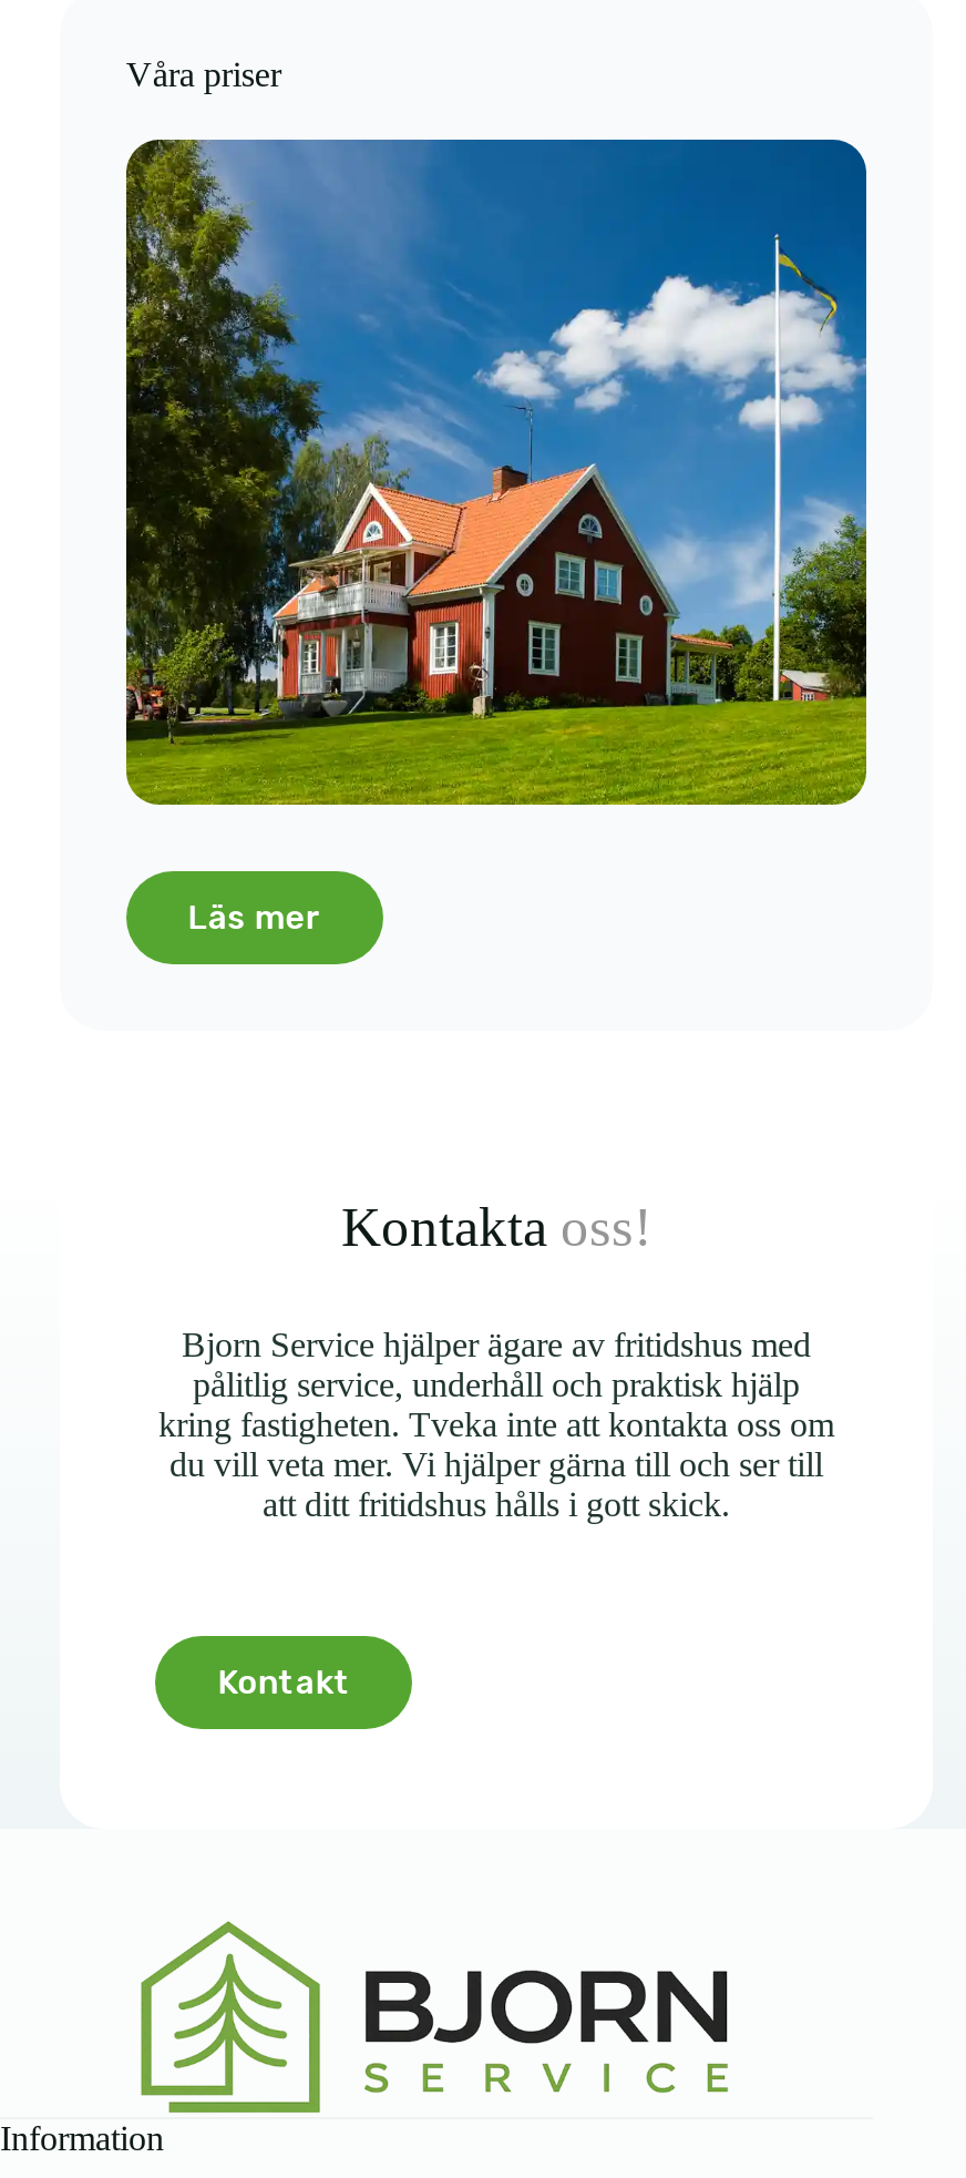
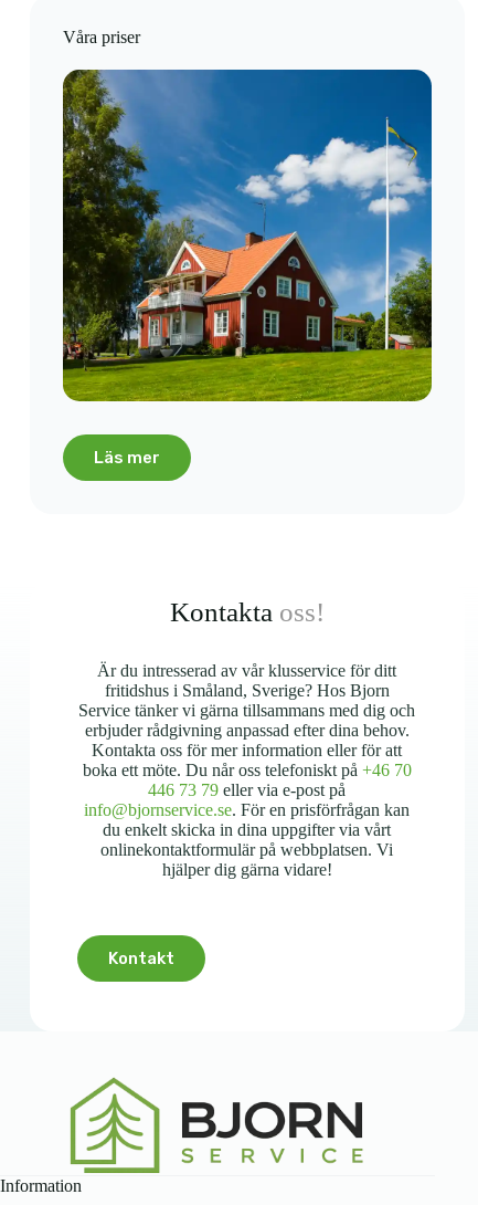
[158,1325,834,1522] Bjorn Service hjälper ägare av fritidshus med | pålitlig service, underhåll och praktisk hjälp | kring fastigheten. Tveka inte att kontakta oss om | du vill veta mer. Vi hjälper gärna till och ser till | att ditt fritidshus hålls i gott skick. -> [79,661,416,878] Är du intresserad av vår klusservice för ditt | fritidshus i Småland, Sverige? Hos Bjorn | Service tänker vi gärna tillsammans med dig och | erbjuder rådgivning anpassad efter dina behov. | Kontakta oss för mer information eller för att | boka ett möte. Du når oss telefoniskt på +46 70 | 446 73 79 eller via e-post på | info@bjornservice.se. För en prisförfrågan kan | du enkelt skicka in dina uppgifter via vårt | onlinekontaktformulär på webbplatsen. Vi | hjälper dig gärna vidare!

